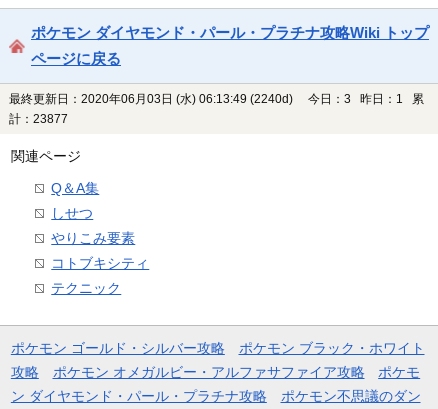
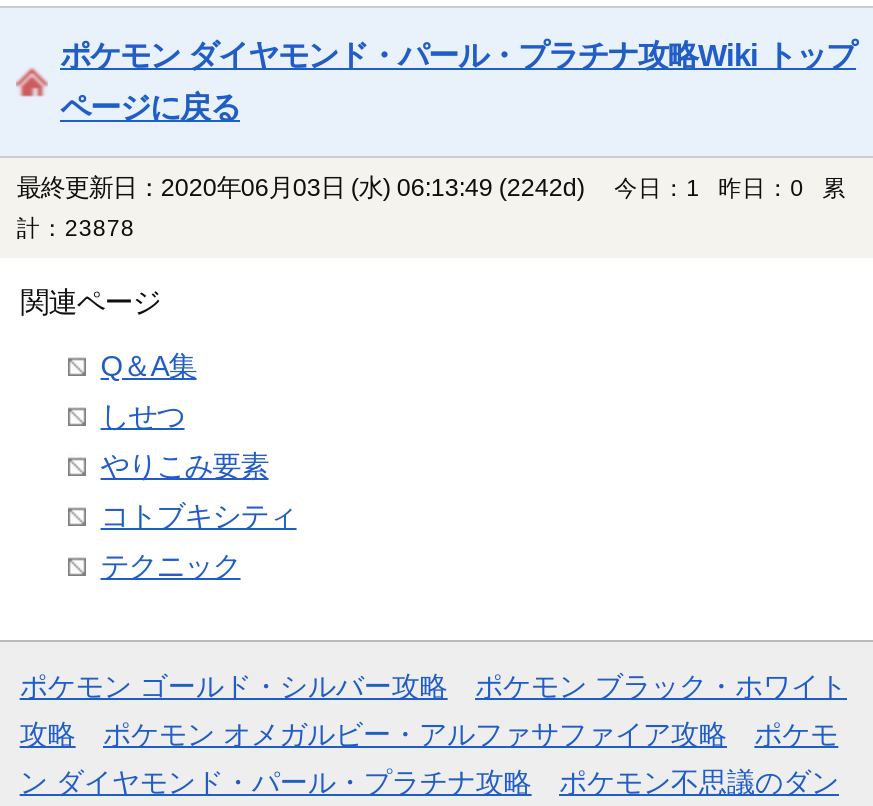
[9,92,293,106] 最終更新日：2020年06月03日 (水) 06:13:49 (2240d) -> [17,174,585,202] 最終更新日：2020年06月03日 (水) 06:13:49 (2242d)
[308,93,424,105] 今日：3 昨日：1 累 -> [614,176,846,200] 今日：1 昨日：0 累
[9,113,74,125] 計：23877 -> [17,216,147,240] 計：23878

